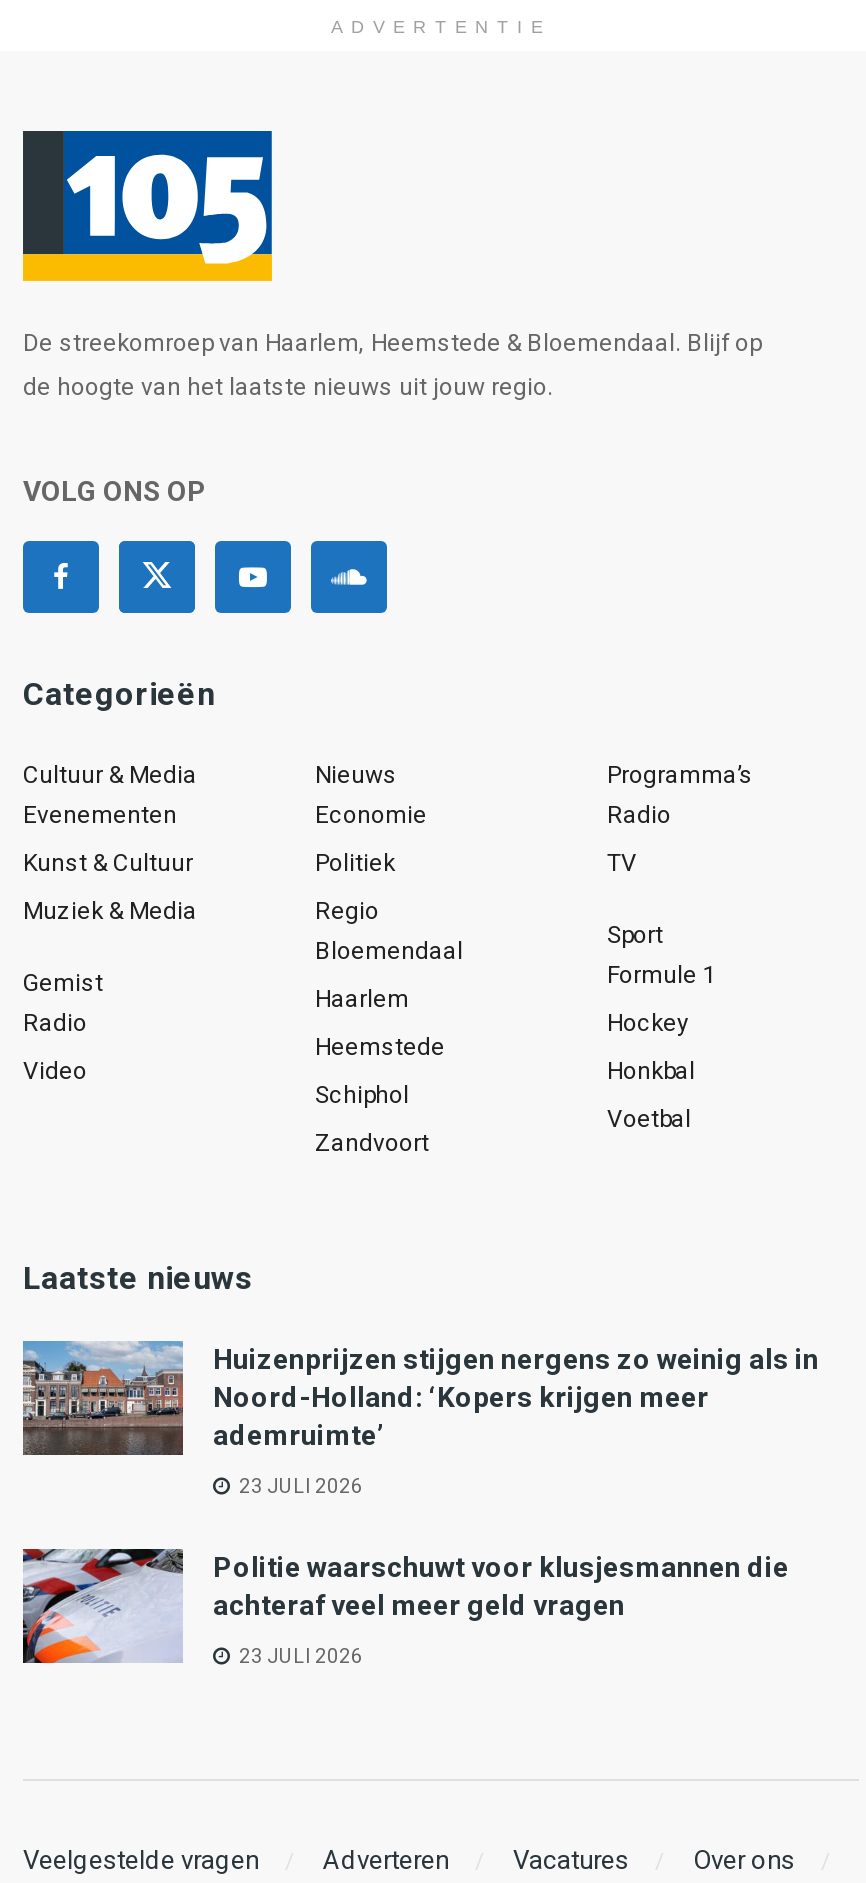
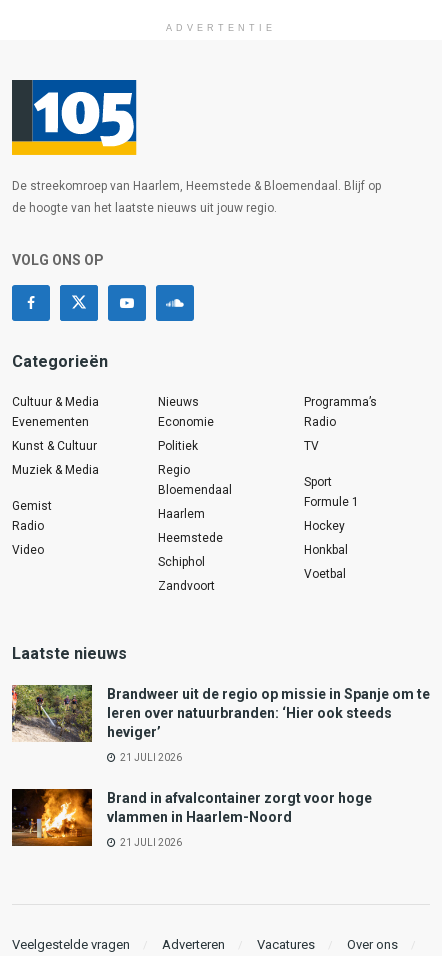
[21,1339,819,1457] [image] | Huizenprijzen stijgen nergens zo weinig als in | Noord-Holland: ‘Kopers krijgen meer | ademruimte’ -> [11,684,430,742] [image] | Brandweer uit de regio op missie in Spanje om te | leren over natuurbranden: ‘Hier ook steeds | heviger’
[235,1474,363,1496] 23 JULI 2026 -> [118,751,182,762] 21 JULI 2026
[21,1547,789,1665] [image] | Politie waarschuwt voor klusjesmannen die | achteraf veel meer geld vragen -> [11,788,372,847] [image] | Brand in afvalcontainer zorgt voor hoge | vlammen in Haarlem-Noord
[235,1644,363,1666] 23 JULI 2026 -> [118,836,182,847] 21 JULI 2026

